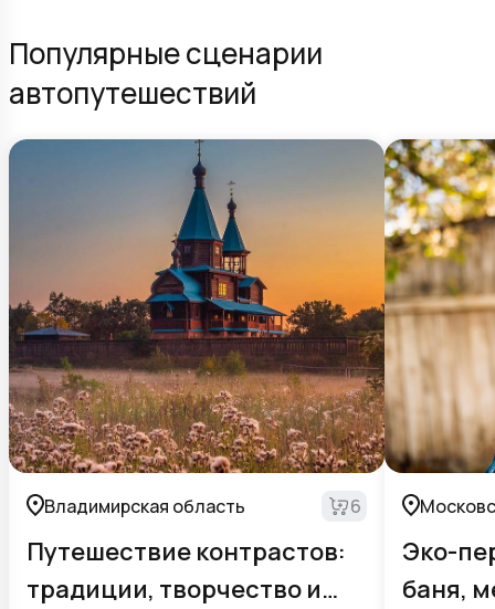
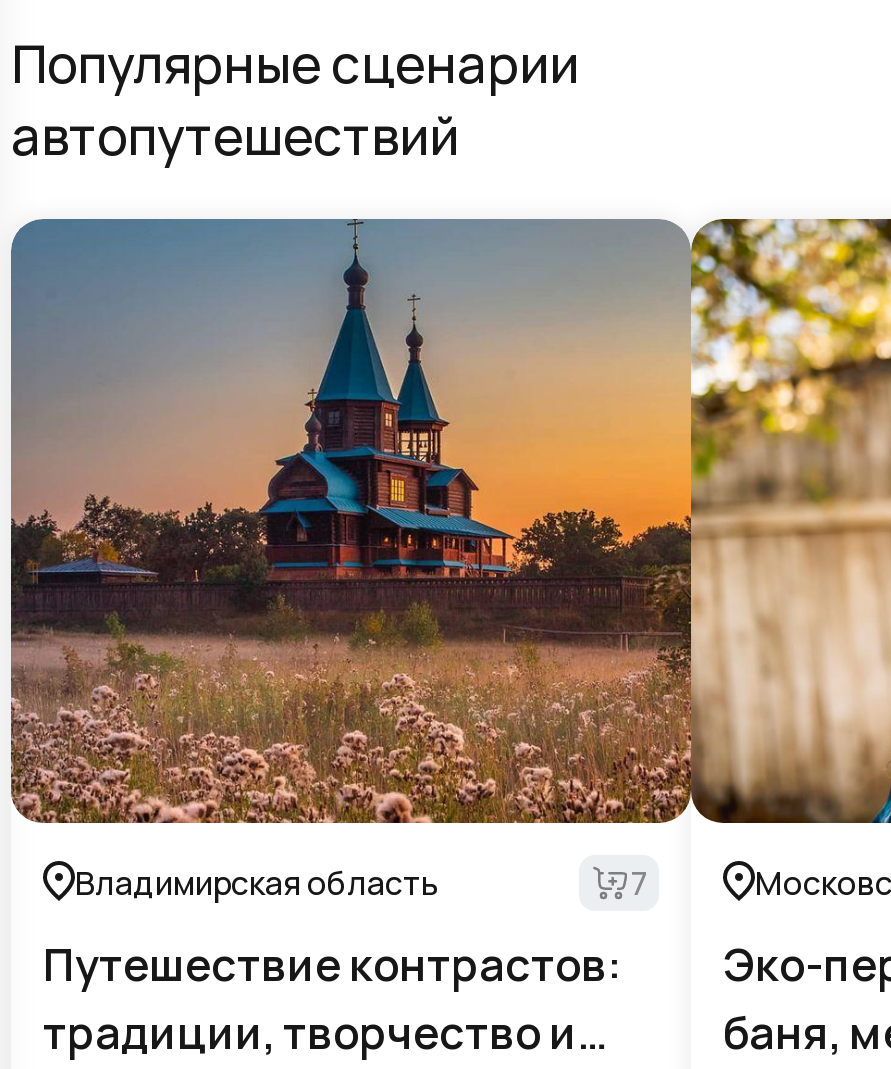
[350,494,361,518] 6 -> [631,861,649,905] 7

